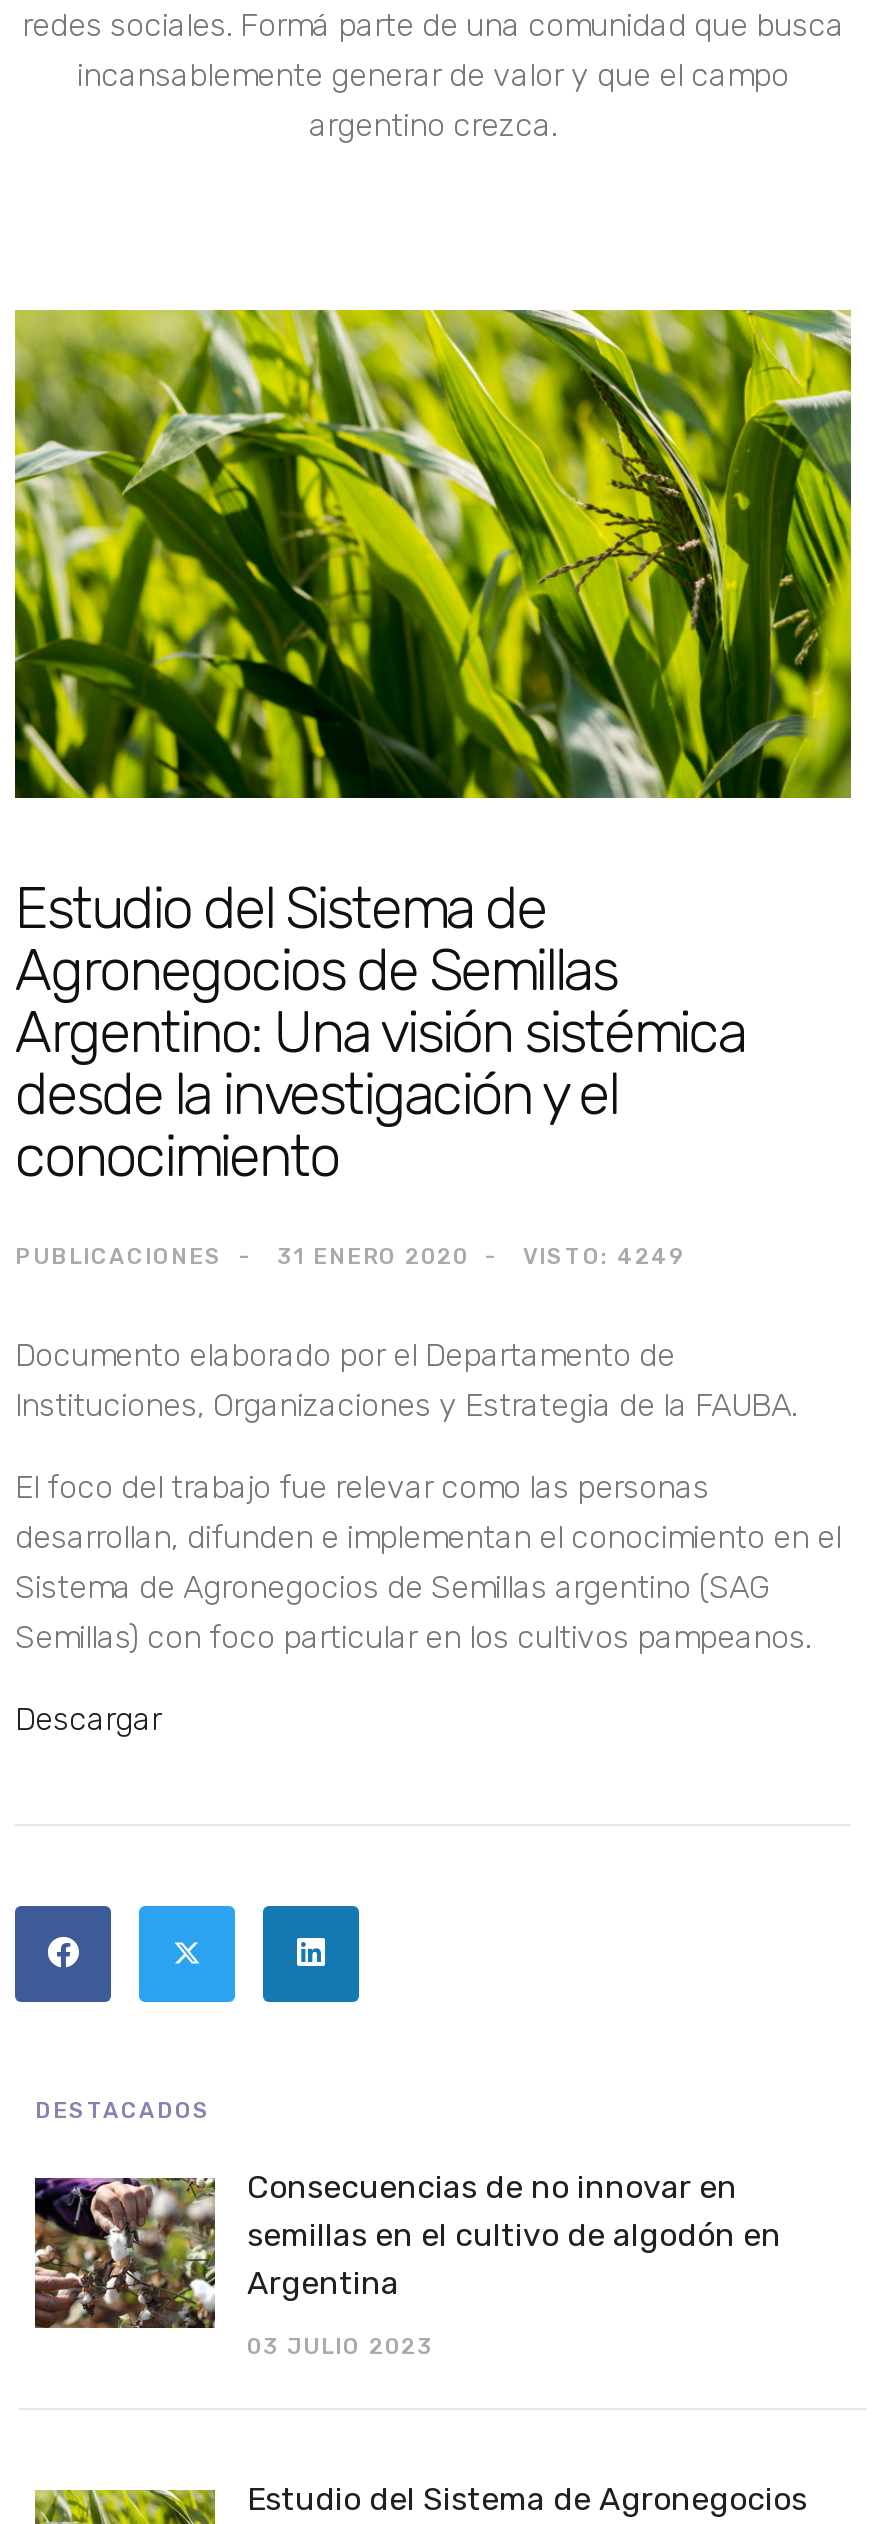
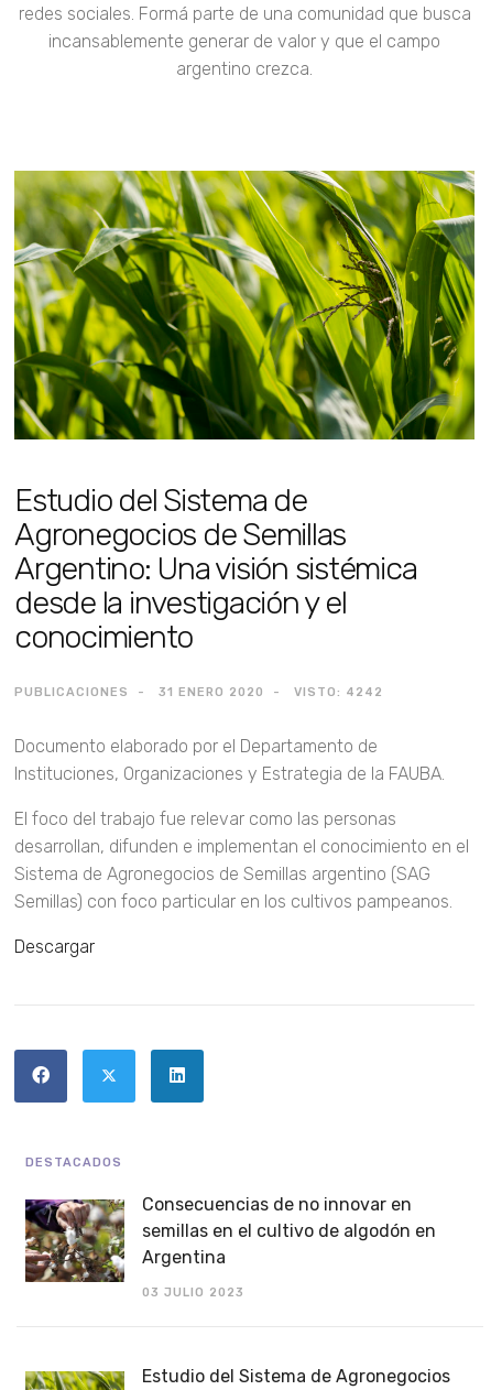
[523,1245,685,1271] VISTO: 4249 -> [294,685,383,700] VISTO: 4242

